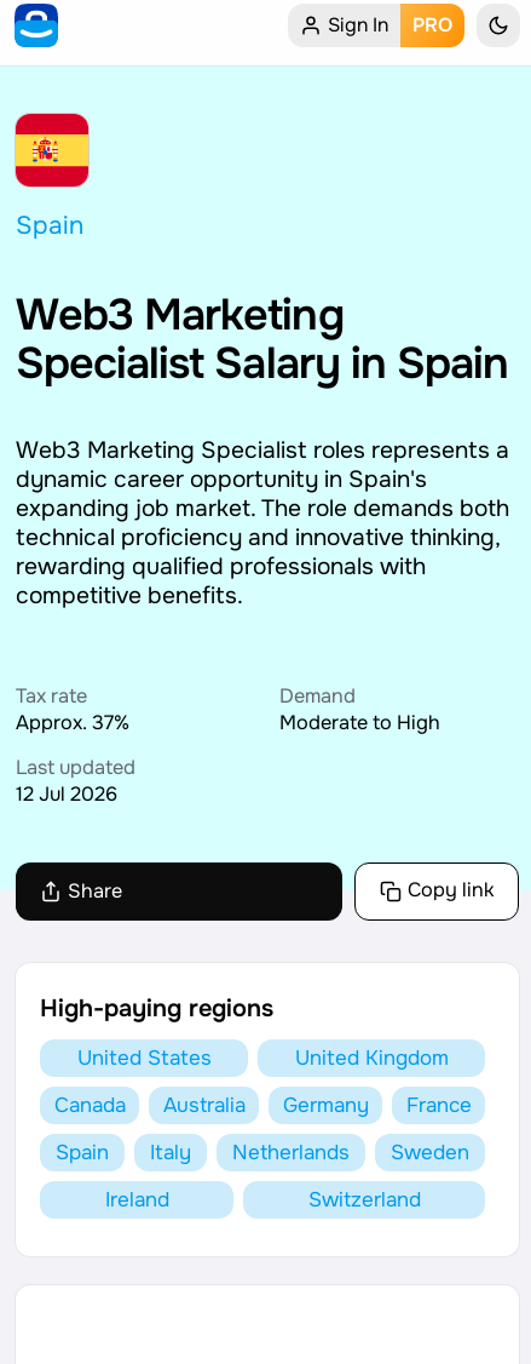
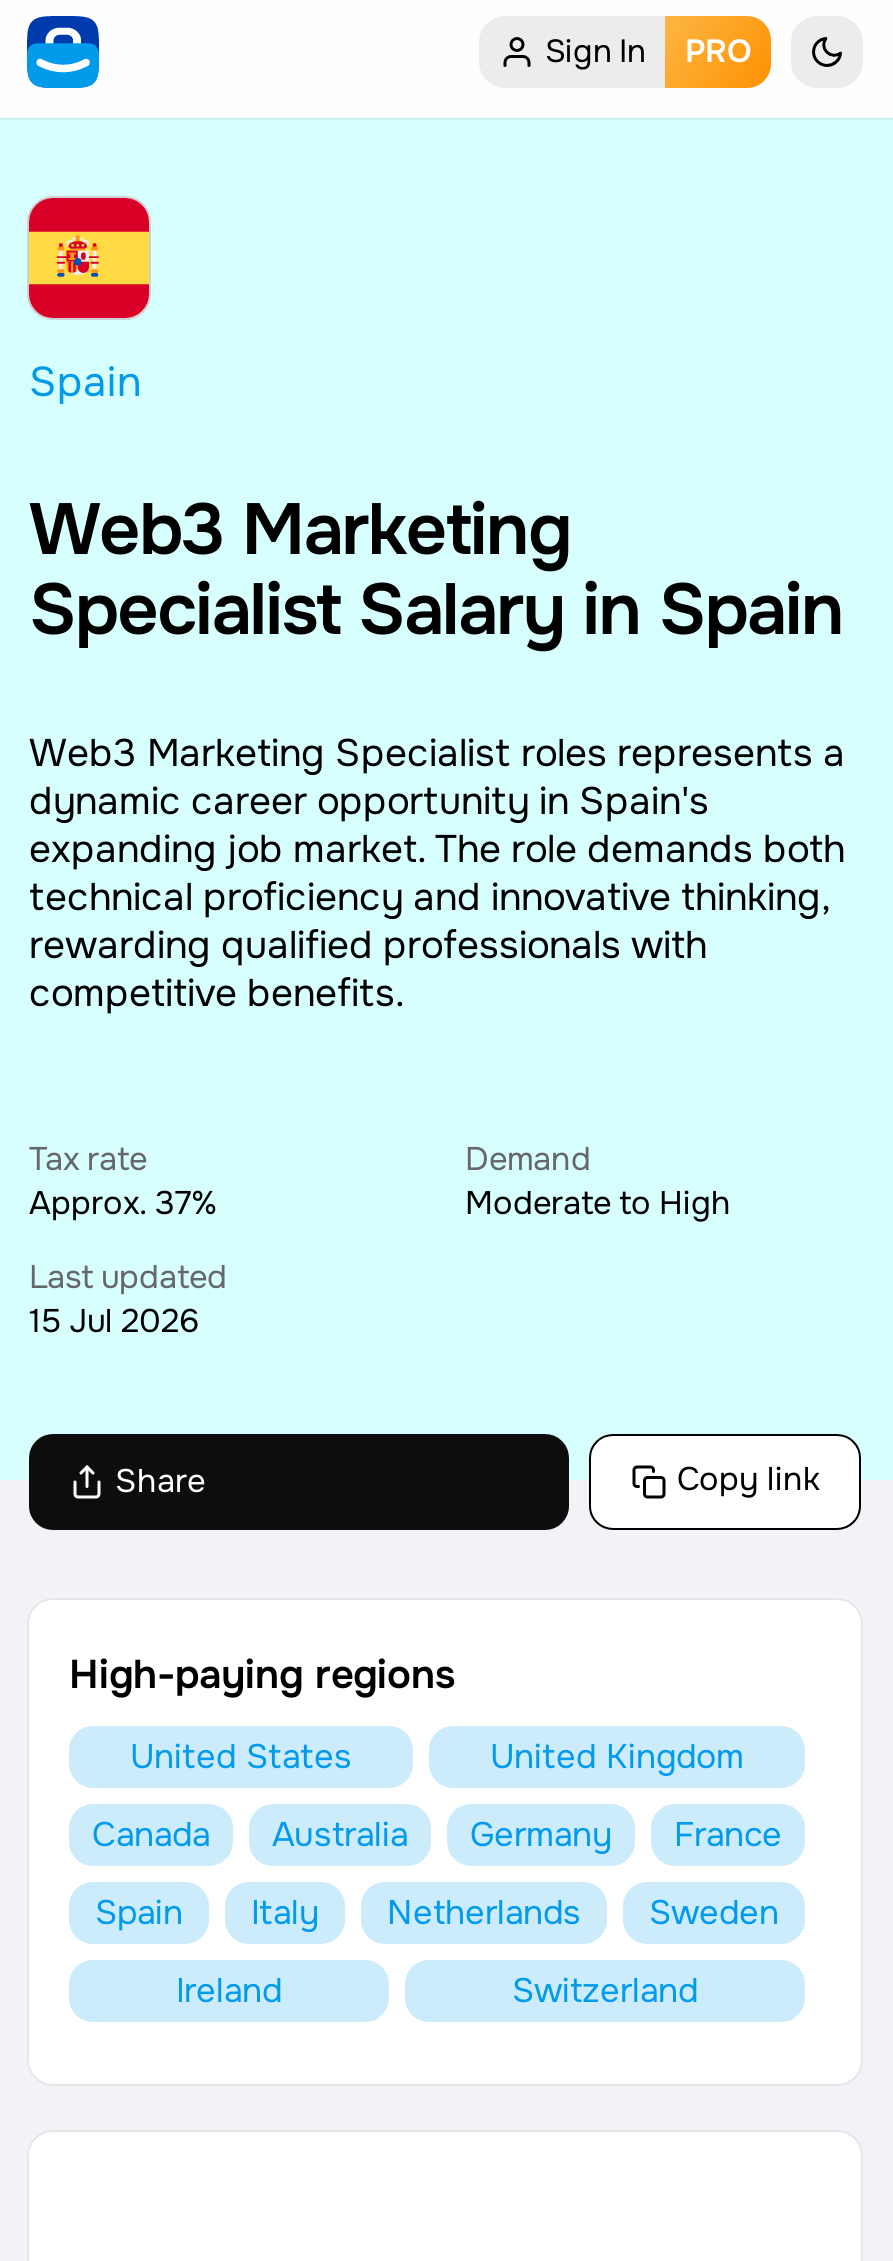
[16,781,117,807] 12 Jul 2026 -> [29,1300,199,1342] 15 Jul 2026

